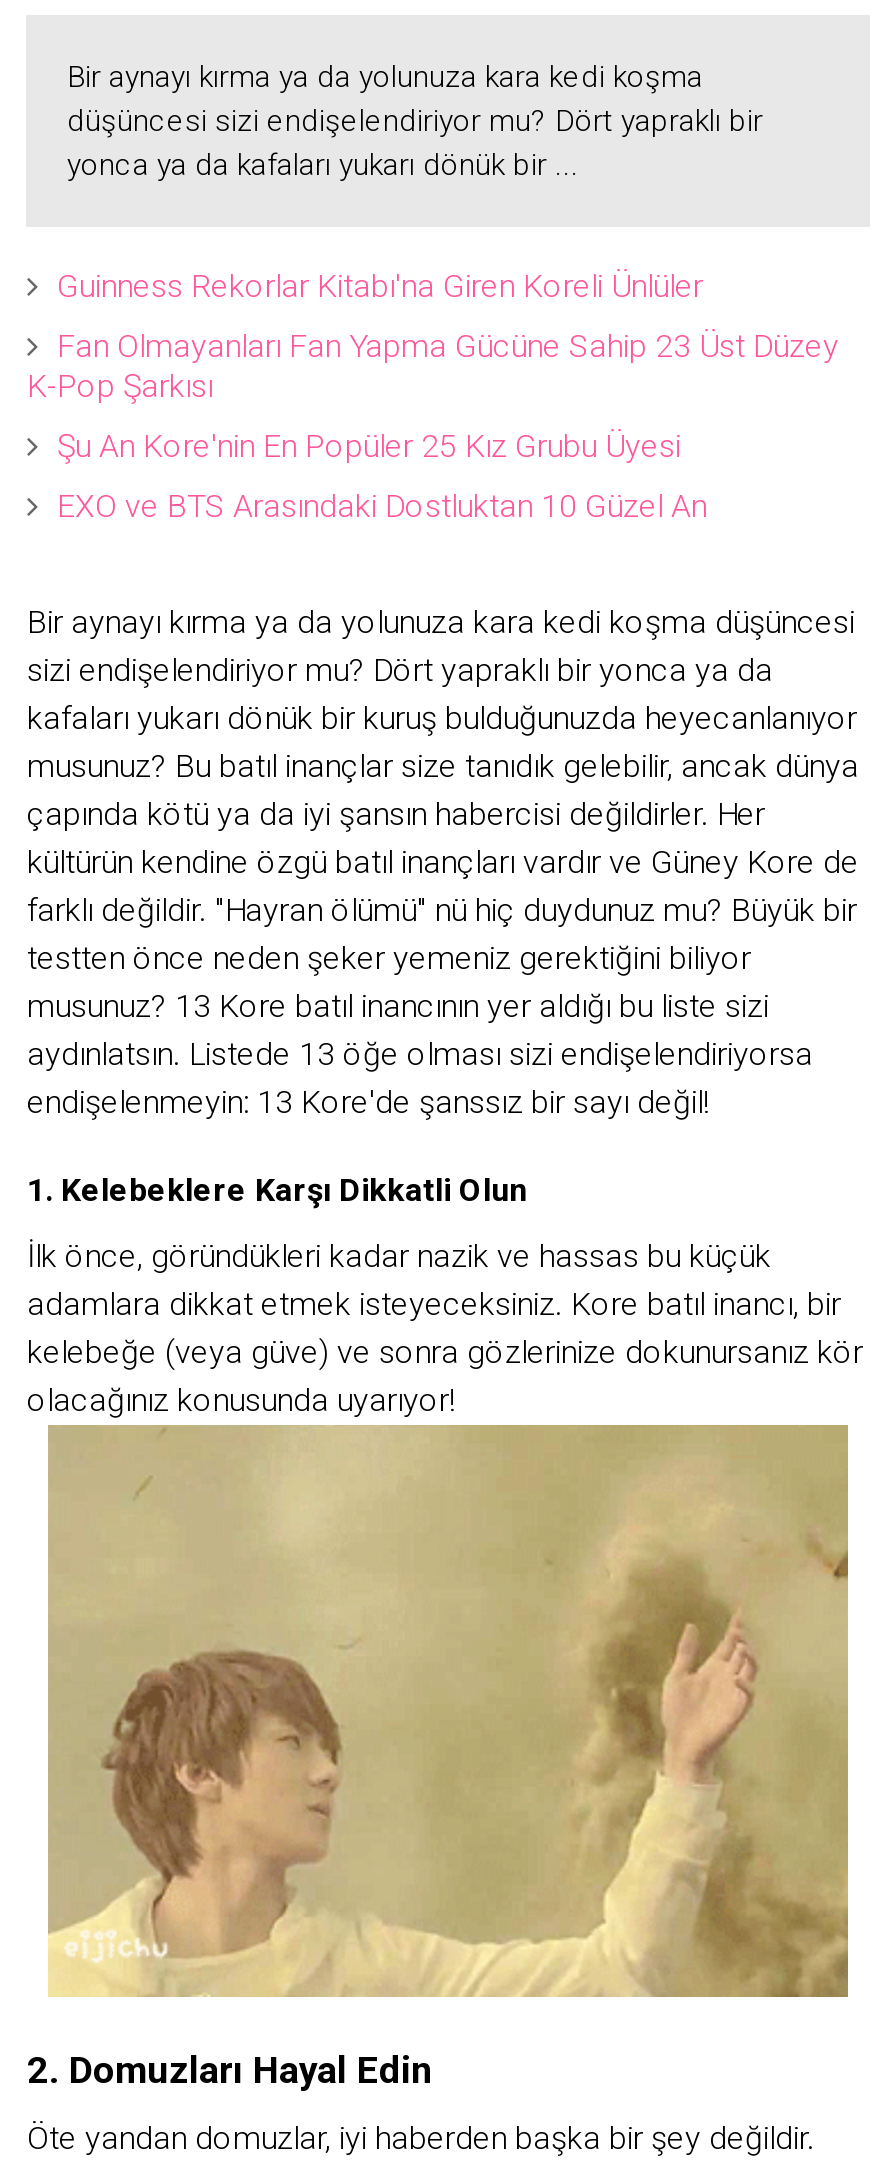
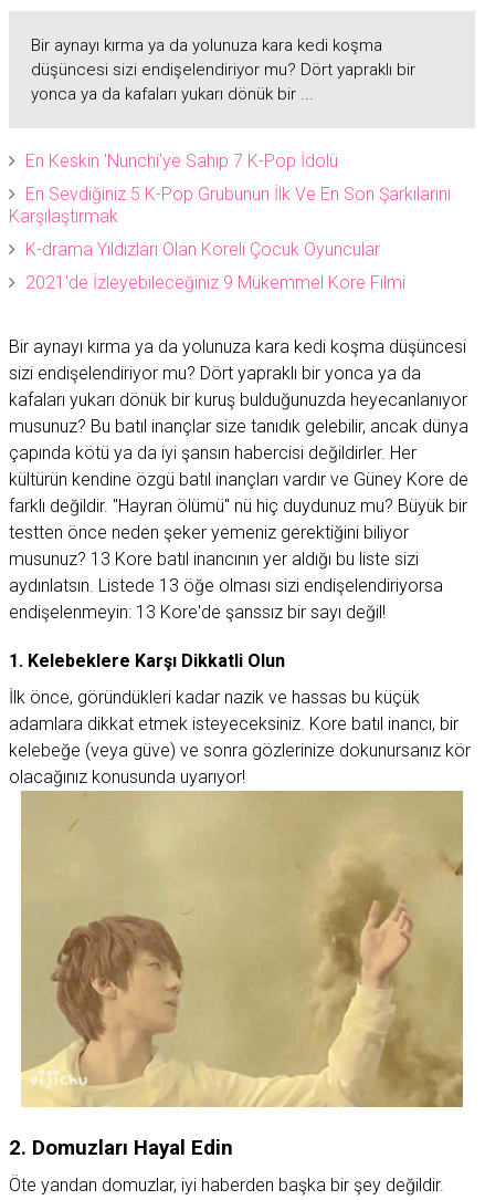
[57,267,703,305] Guinness Rekorlar Kitabı'na Giren Koreli Ünlüler -> [26,150,339,171] En Keskin 'Nunchi'ye Sahip 7 K-Pop İdolü
[27,327,839,405] Fan Olmayanları Fan Yapma Gücüne Sahip 23 Üst Düzey | K-Pop Şarkısı -> [9,183,451,227] En Sevdiğiniz 5 K-Pop Grubunun İlk Ve En Son Şarkılarını | Karşılaştırmak
[57,427,681,465] Şu An Kore'nin En Popüler 25 Kız Grubu Üyesi -> [26,239,380,260] K-drama Yıldızları Olan Koreli Çocuk Oyuncular
[57,487,707,525] EXO ve BTS Arasındaki Dostluktan 10 Güzel An -> [26,272,406,293] 2021'de İzleyebileceğiniz 9 Mükemmel Kore Filmi

